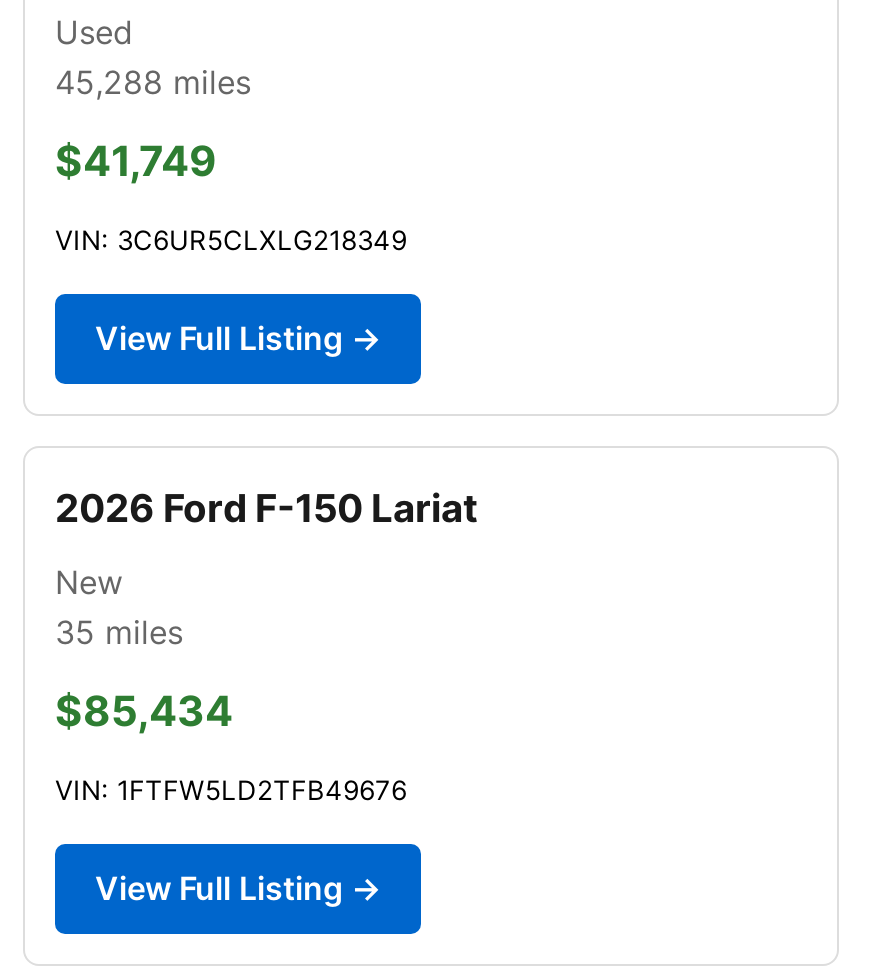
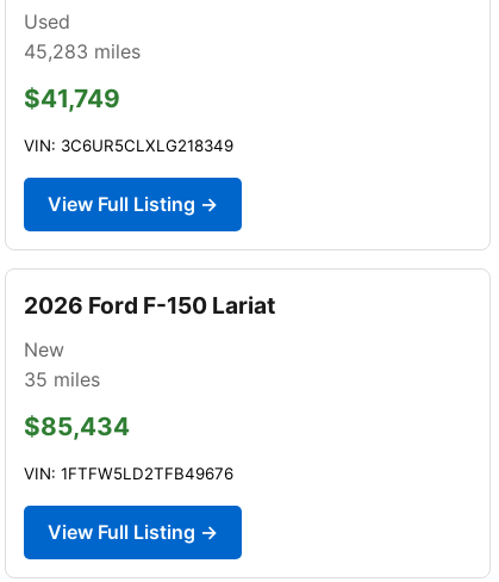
[55,62,251,102] 45,288 miles -> [24,39,141,63] 45,283 miles

